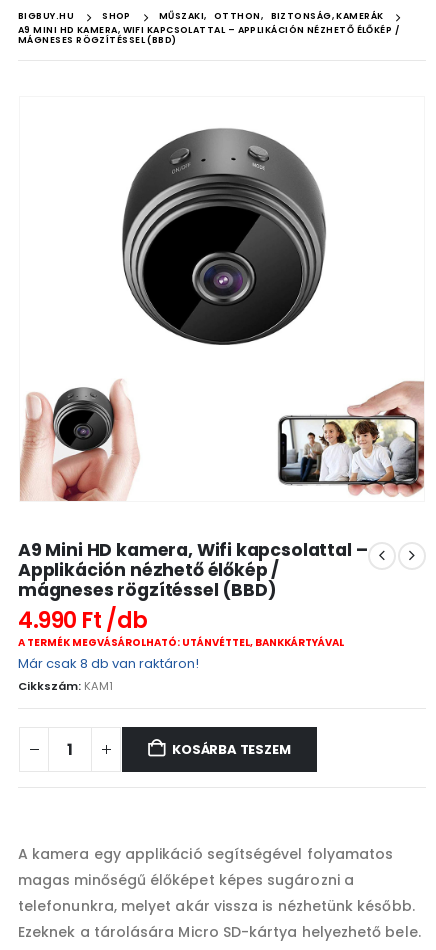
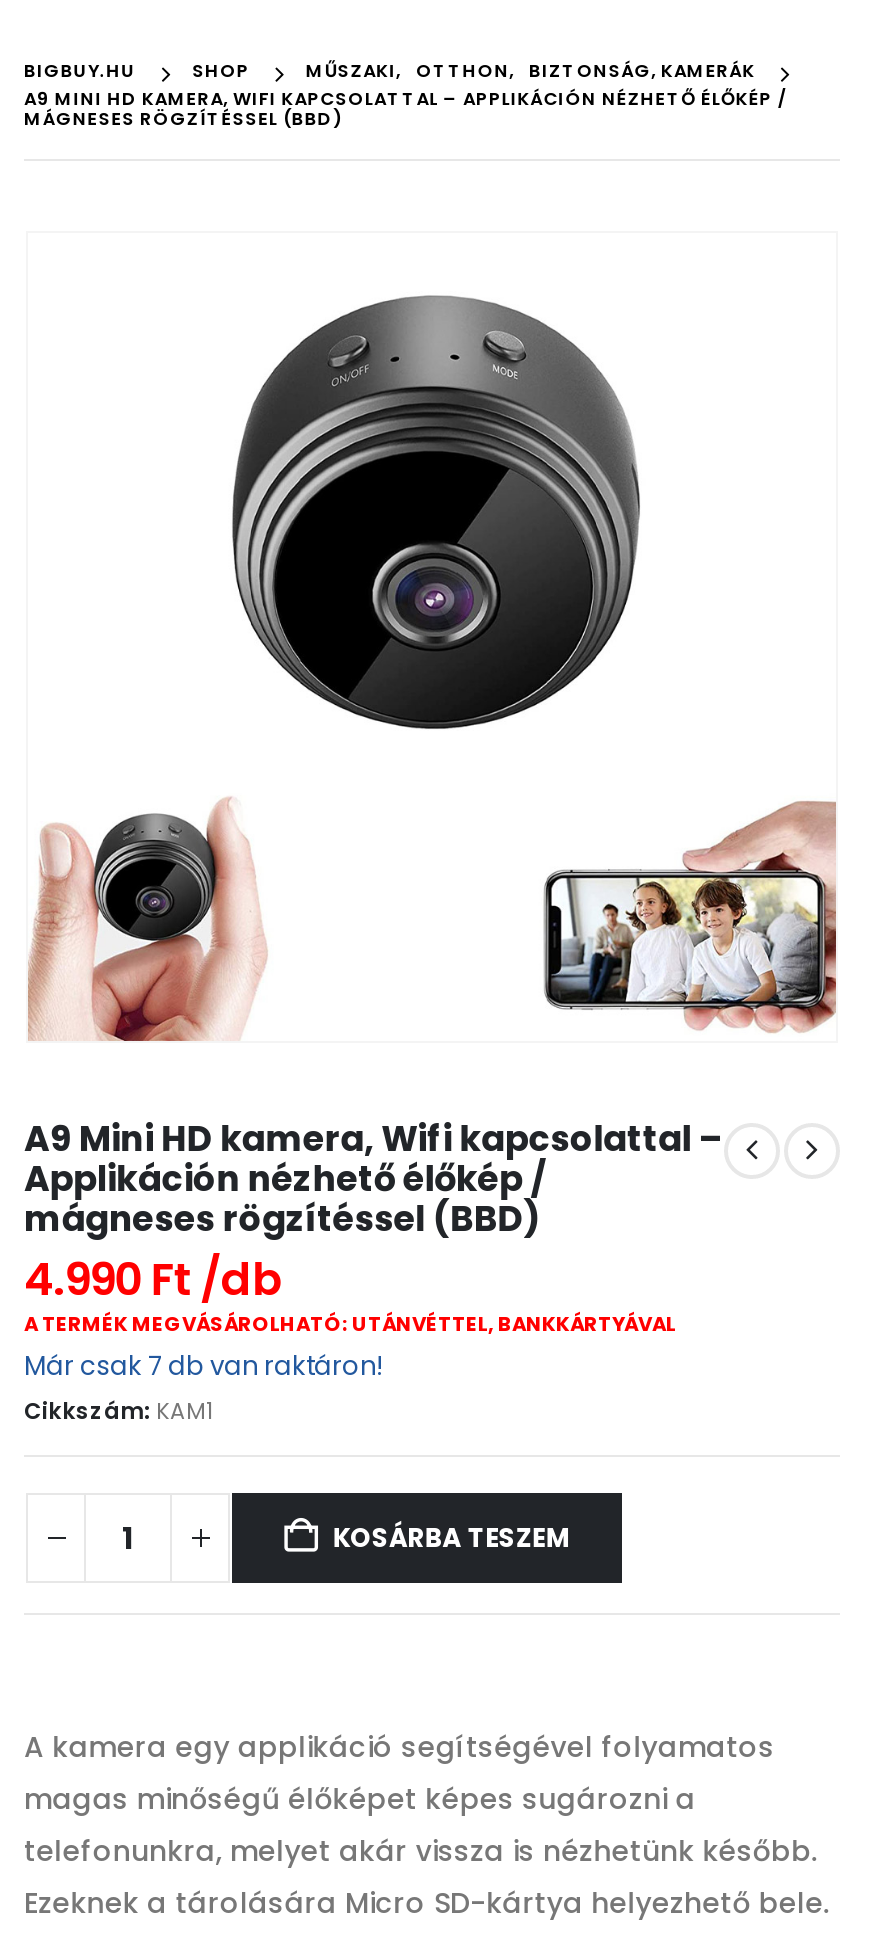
[18,654,199,673] Már csak 8 db van raktáron! -> [24,1346,384,1384] Már csak 7 db van raktáron!

